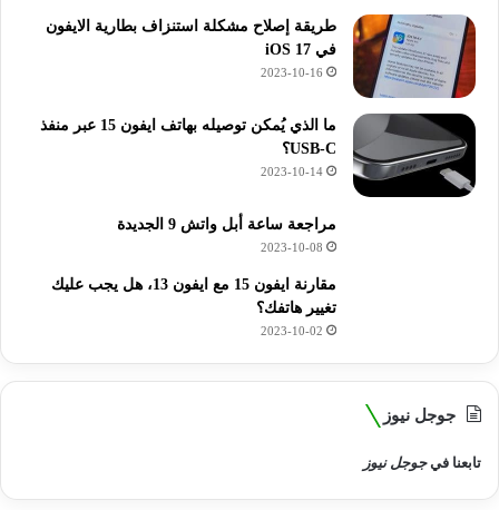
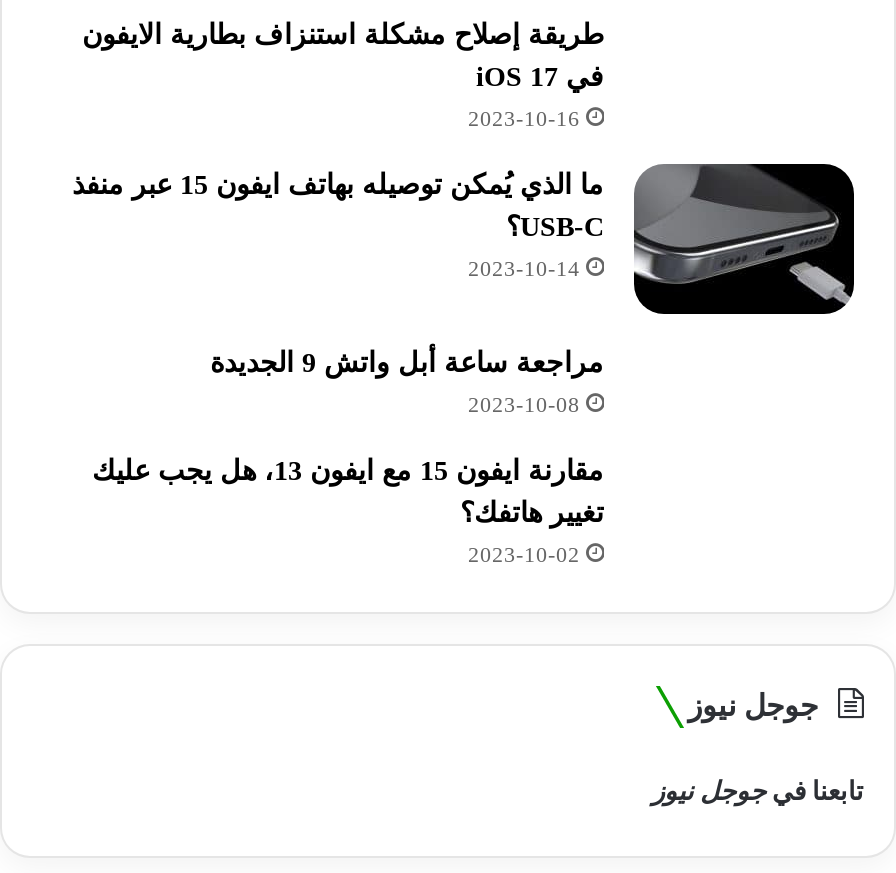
[352,13,477,99] [image] -> none

